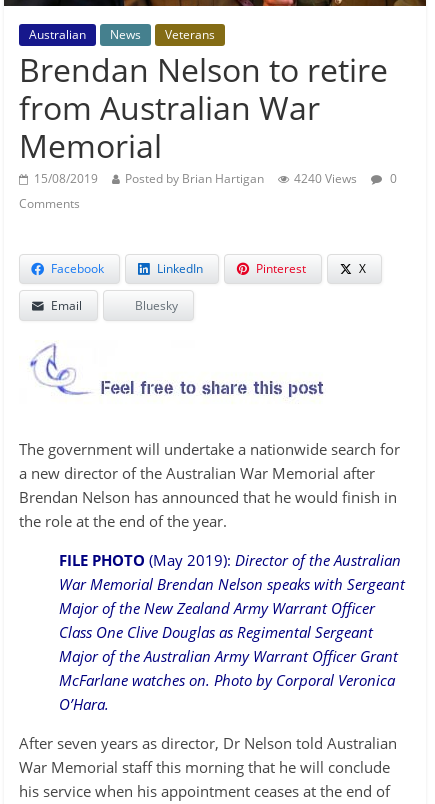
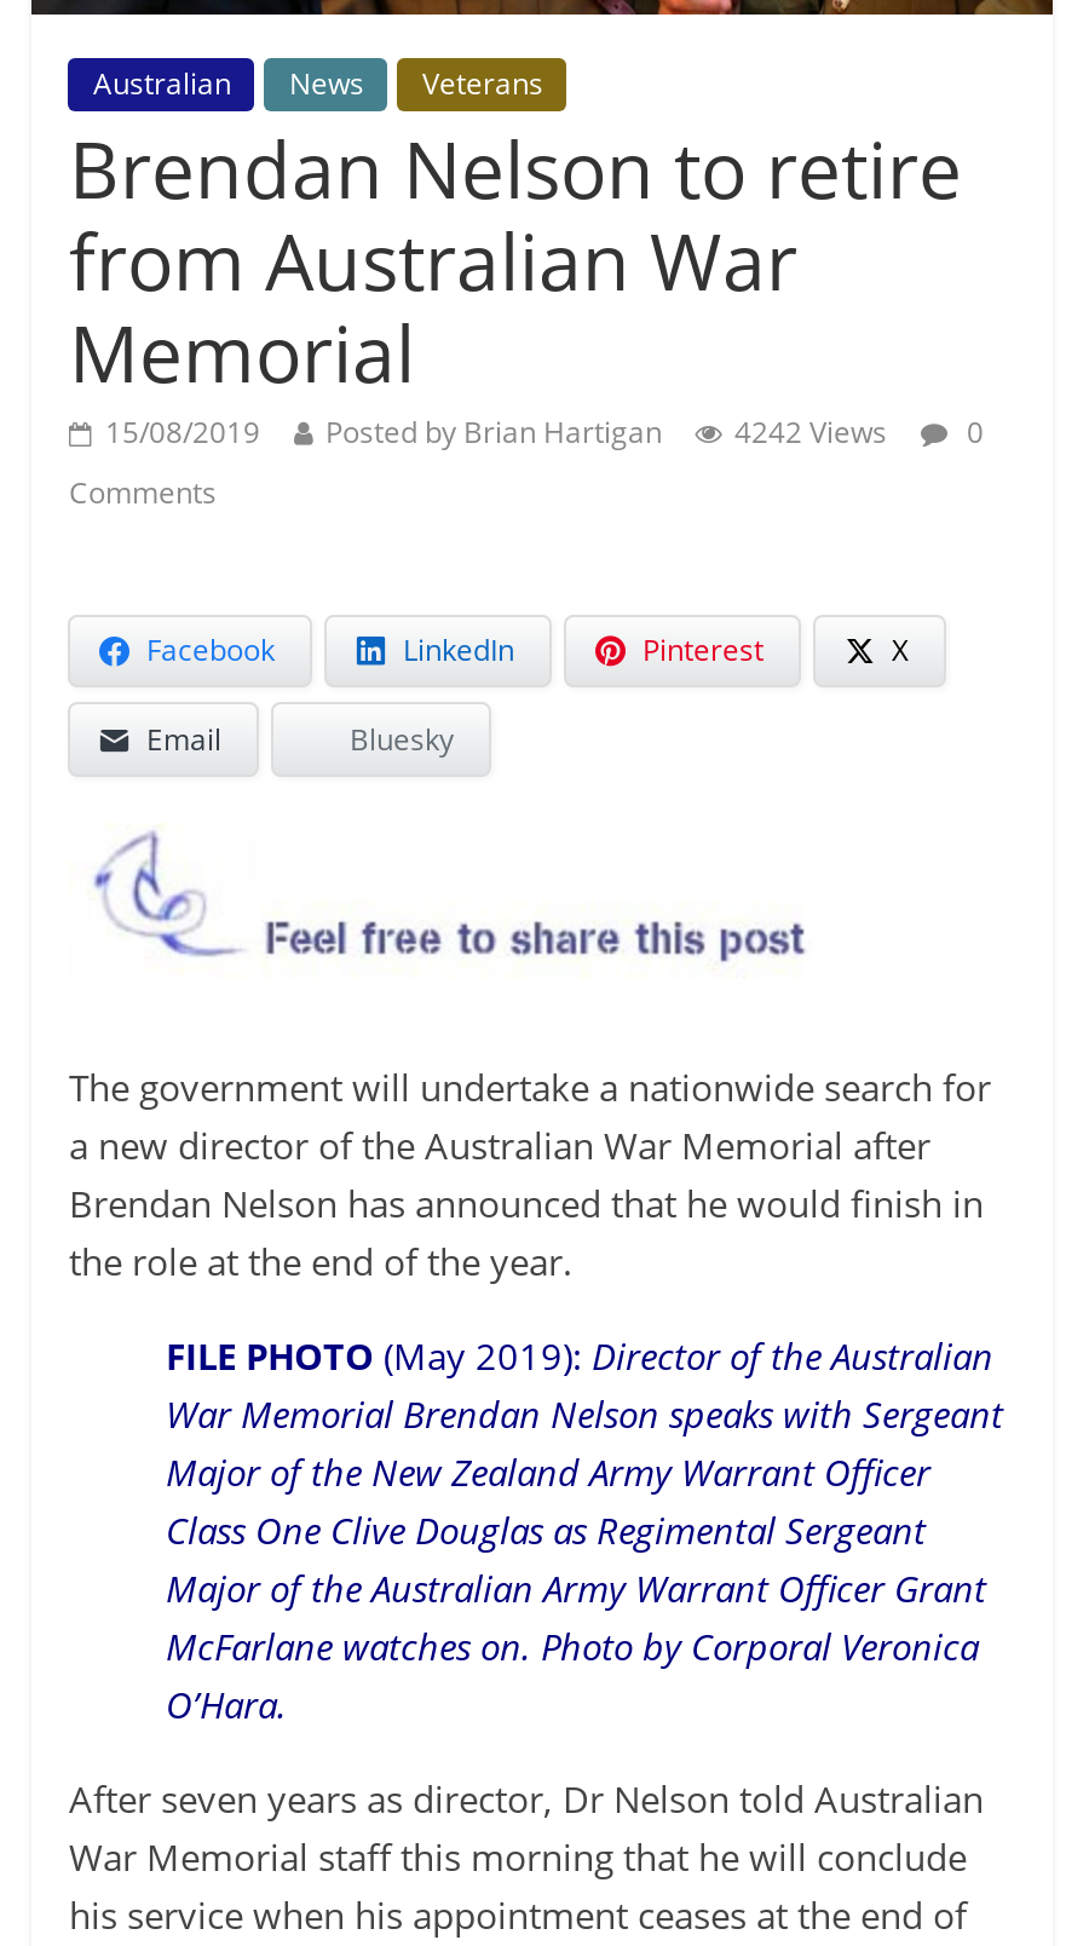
[34,170,397,187] 15/08/2019 Posted by Brian Hartigan 4240 Views 0 -> [105,410,983,452] 15/08/2019 Posted by Brian Hartigan 4242 Views 0

